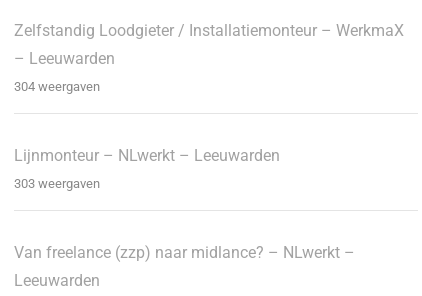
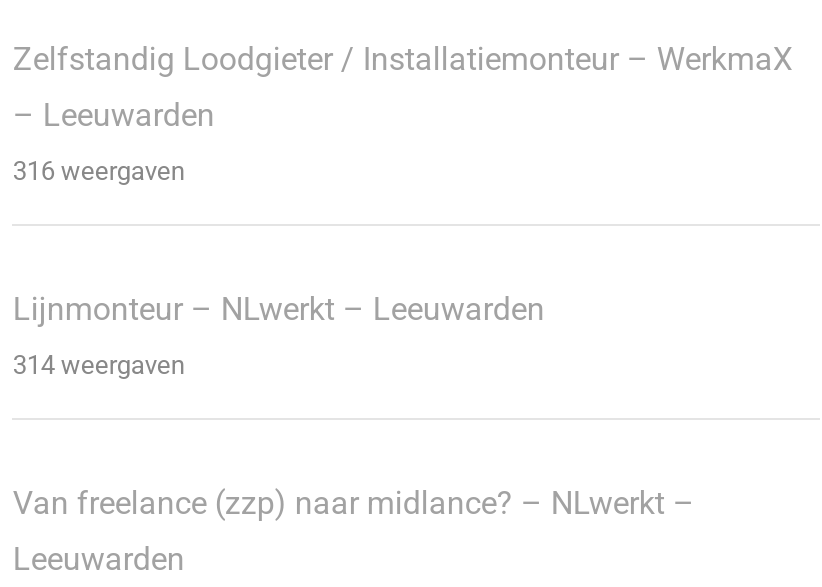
[14,79,100,94] 304 weergaven -> [13,156,185,186] 316 weergaven
[14,176,100,191] 303 weergaven -> [13,350,185,380] 314 weergaven

